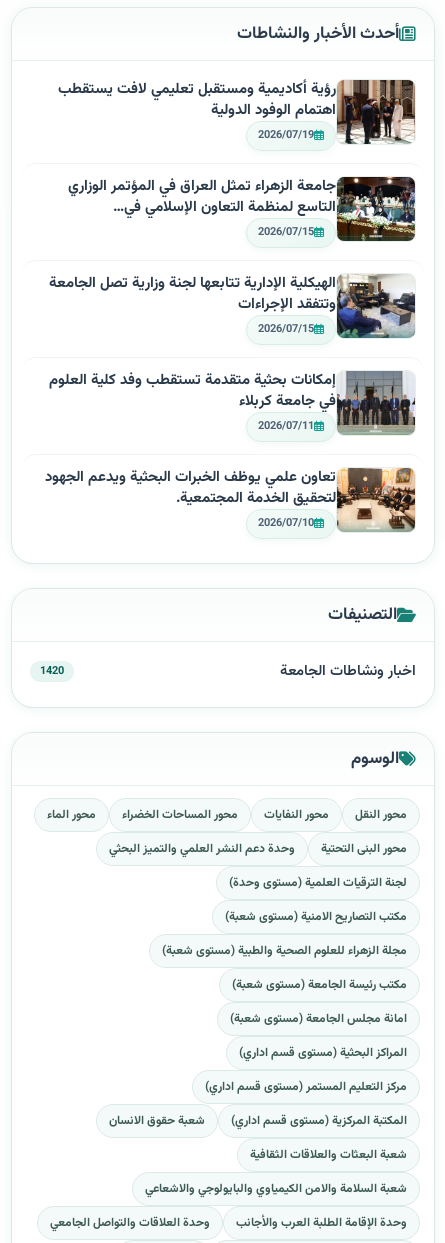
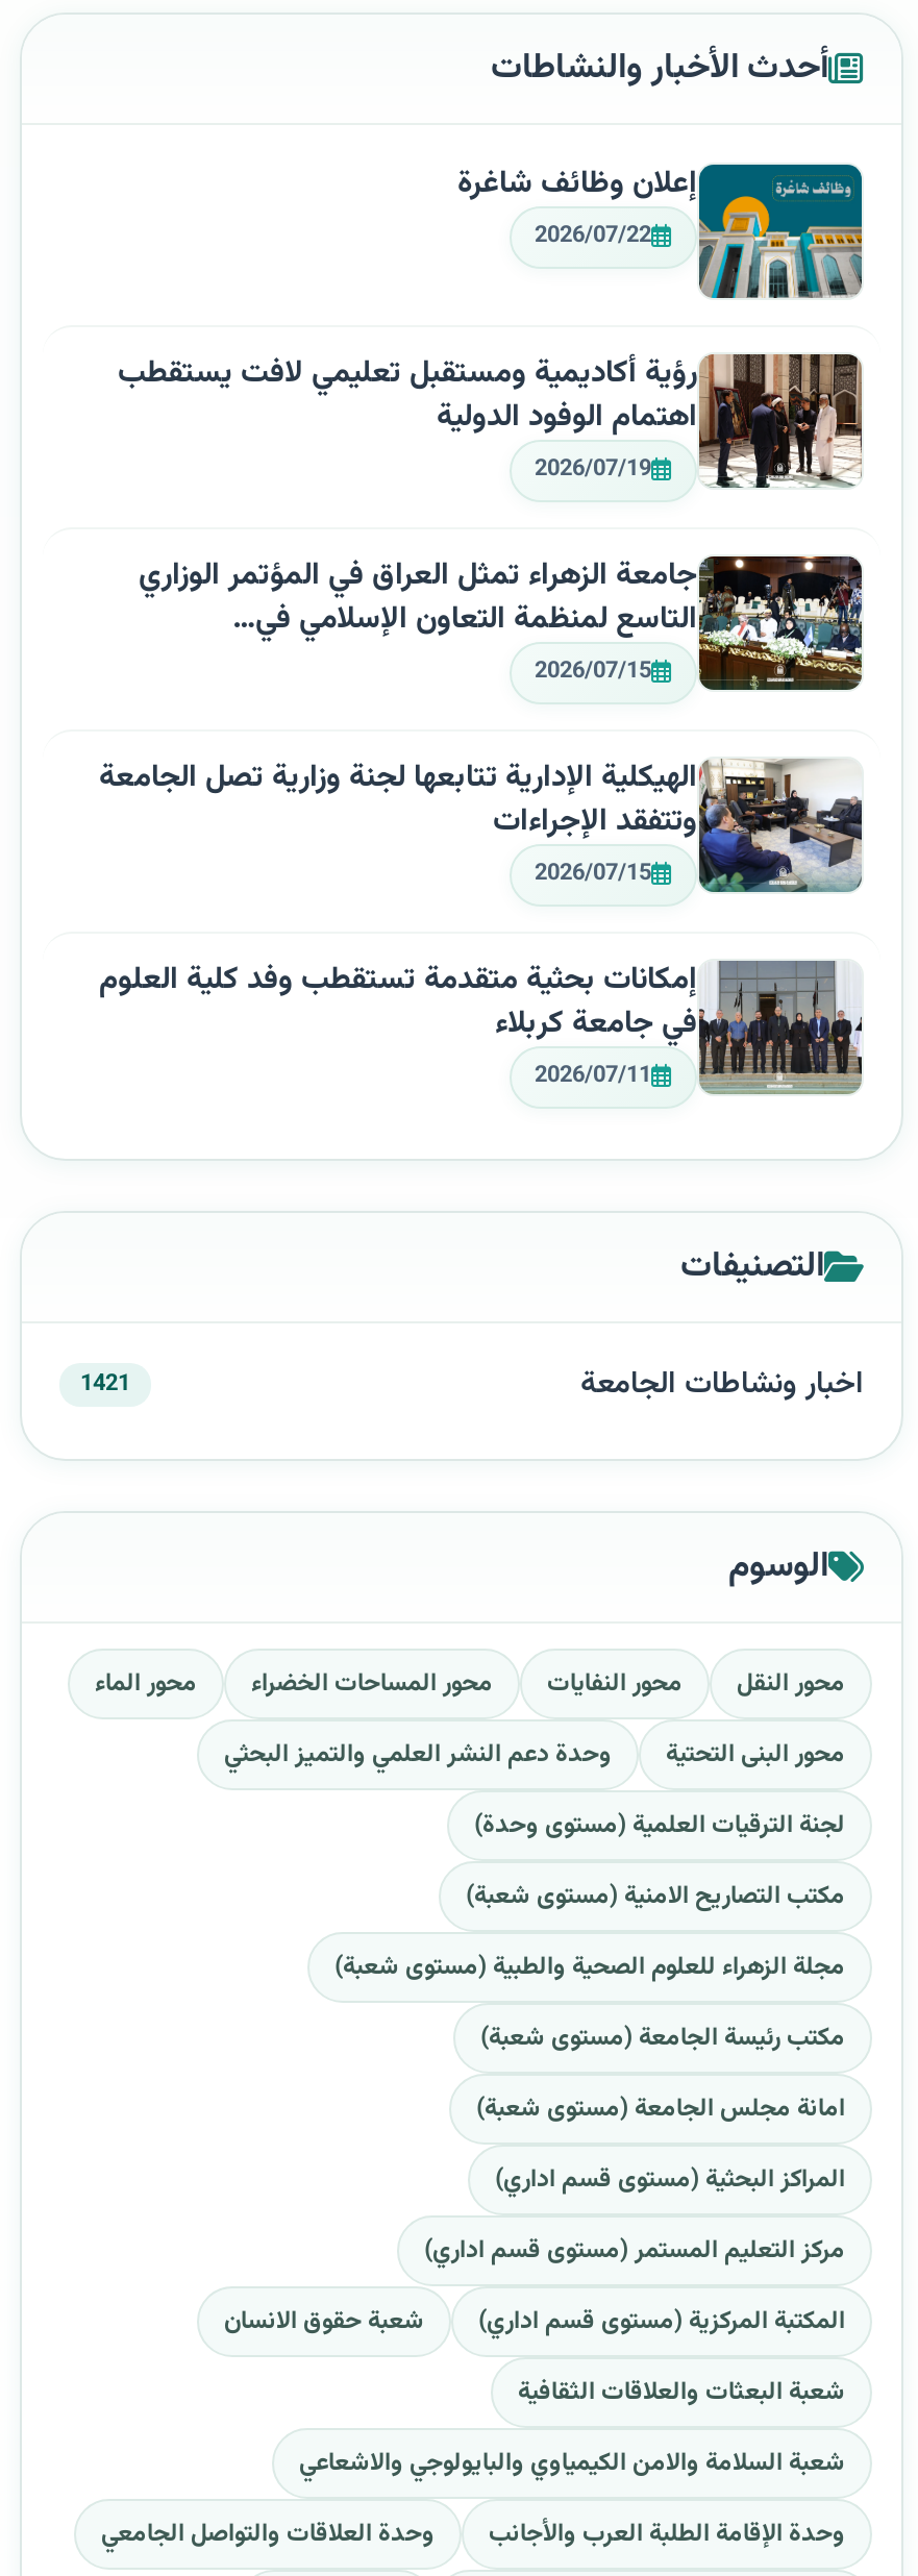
none -> [457,160,864,300] [image] | إعلان وظائف شاغرة | 2026/07/22
moved [49,78,417,435] -> [99,350,866,1094]: [image] | رؤية أكاديمية ومستقبل تعليمي لافت يستقطب | اهتمام الوفود الدولية | ... | في جامعة كربلاء | 2026/07/11
[45,466,416,532] [image] | تعاون علمي يوظف الخبرات البحثية ويدعم الجهود | لتحقيق الخدمة المجتمعية. | 2026/07/10 -> none
[40,663,64,680] 1420 -> [80,1367,130,1402] 1421

